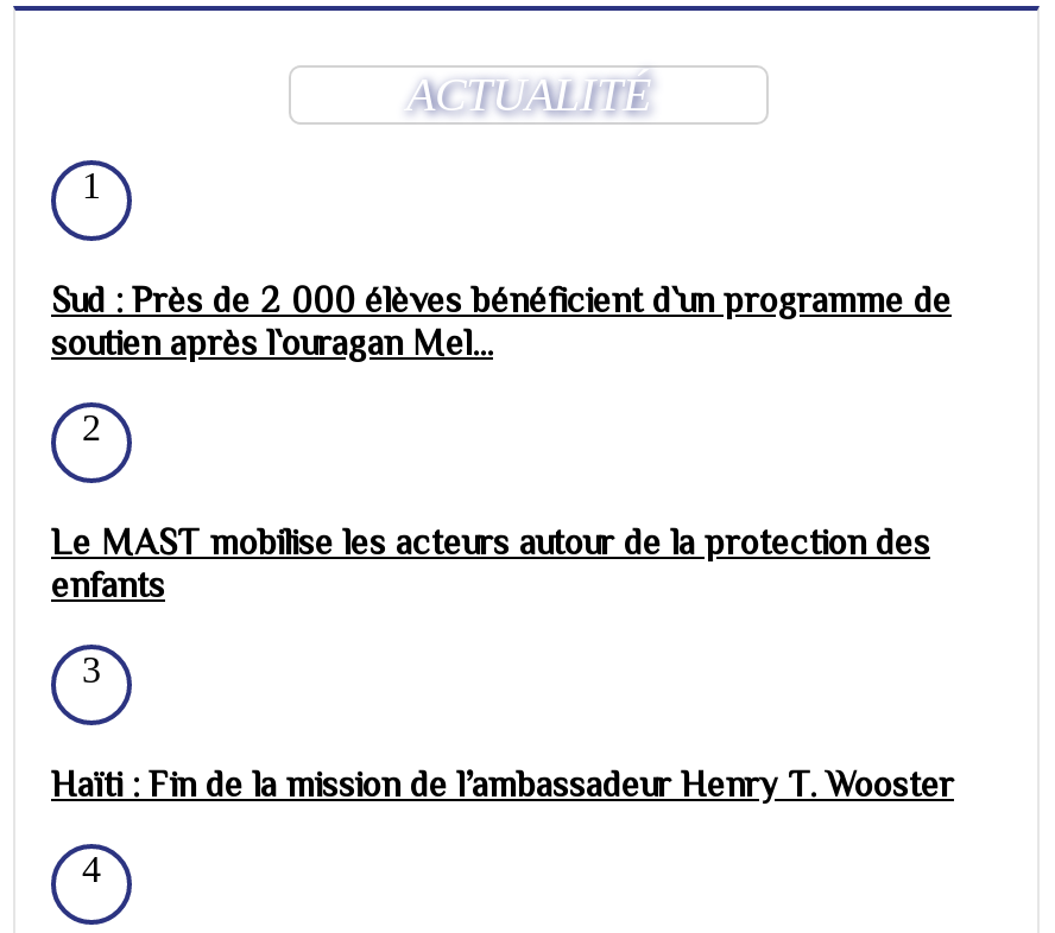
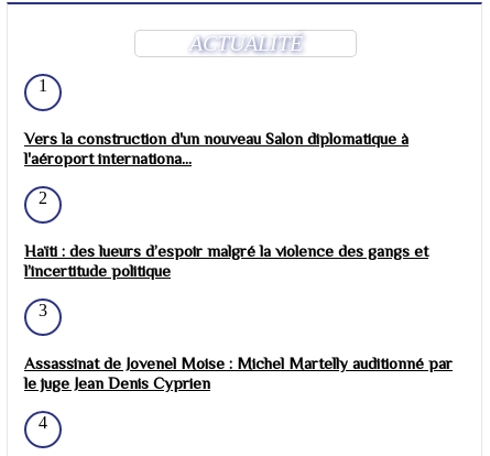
[51,279,952,363] Sud : Près de 2 000 élèves bénéficient d`un programme de | soutien après l`ouragan Mel... -> [24,129,409,168] Vers la construction d'un nouveau Salon diplomatique à | l'aéroport internationa...
[51,522,930,605] Le MAST mobilise les acteurs autour de la protection des | enfants -> [24,241,428,280] Haïti : des lueurs d’espoir malgré la violence des gangs et | l’incertitude politique
[51,764,954,804] Haïti : Fin de la mission de l’ambassadeur Henry T. Wooster -> [24,354,453,392] Assassinat de Jovenel Moise : Michel Martelly auditionné par | le juge Jean Denis Cyprien

